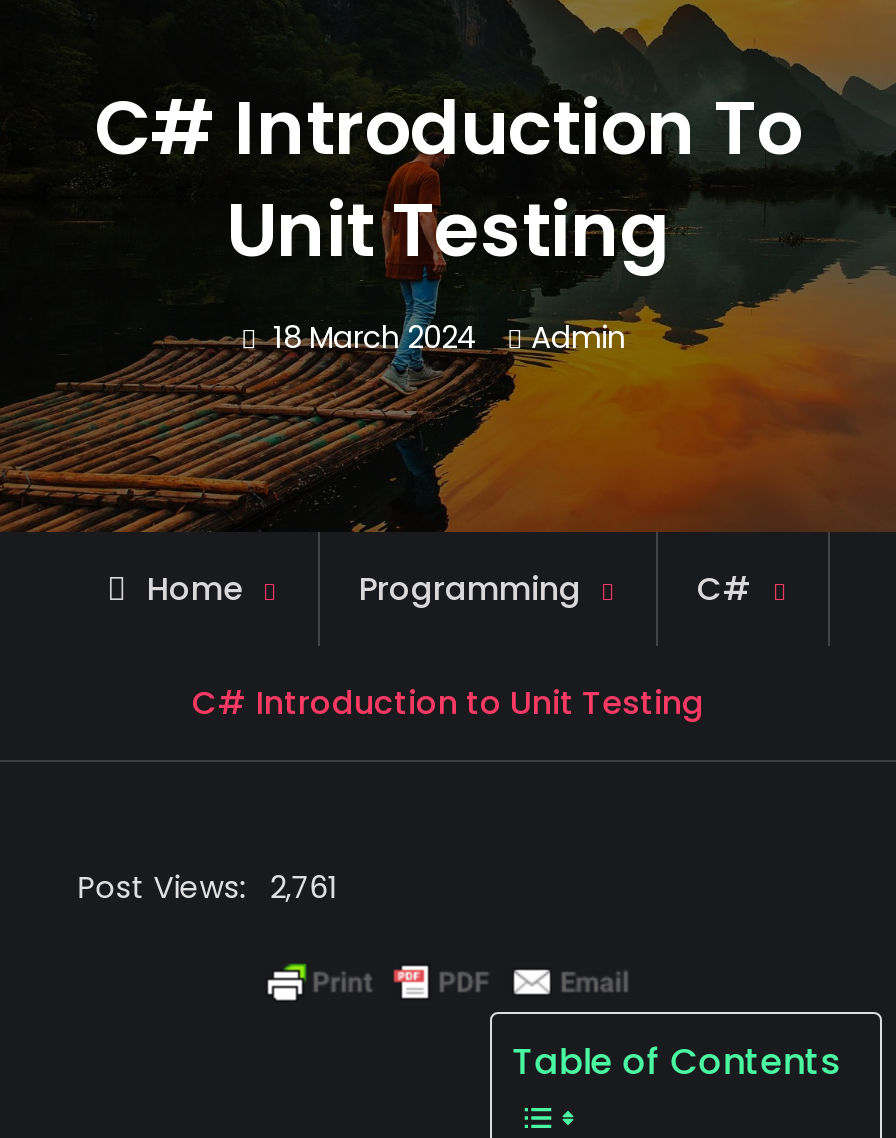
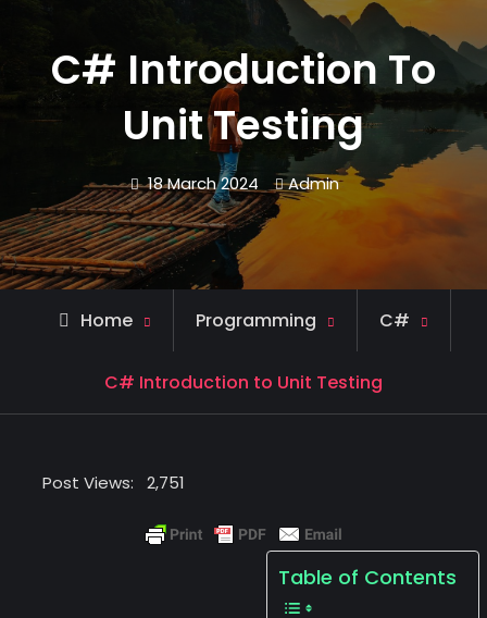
[77,866,337,908] Post Views: 2,761 -> [42,471,184,494] Post Views: 2,751

